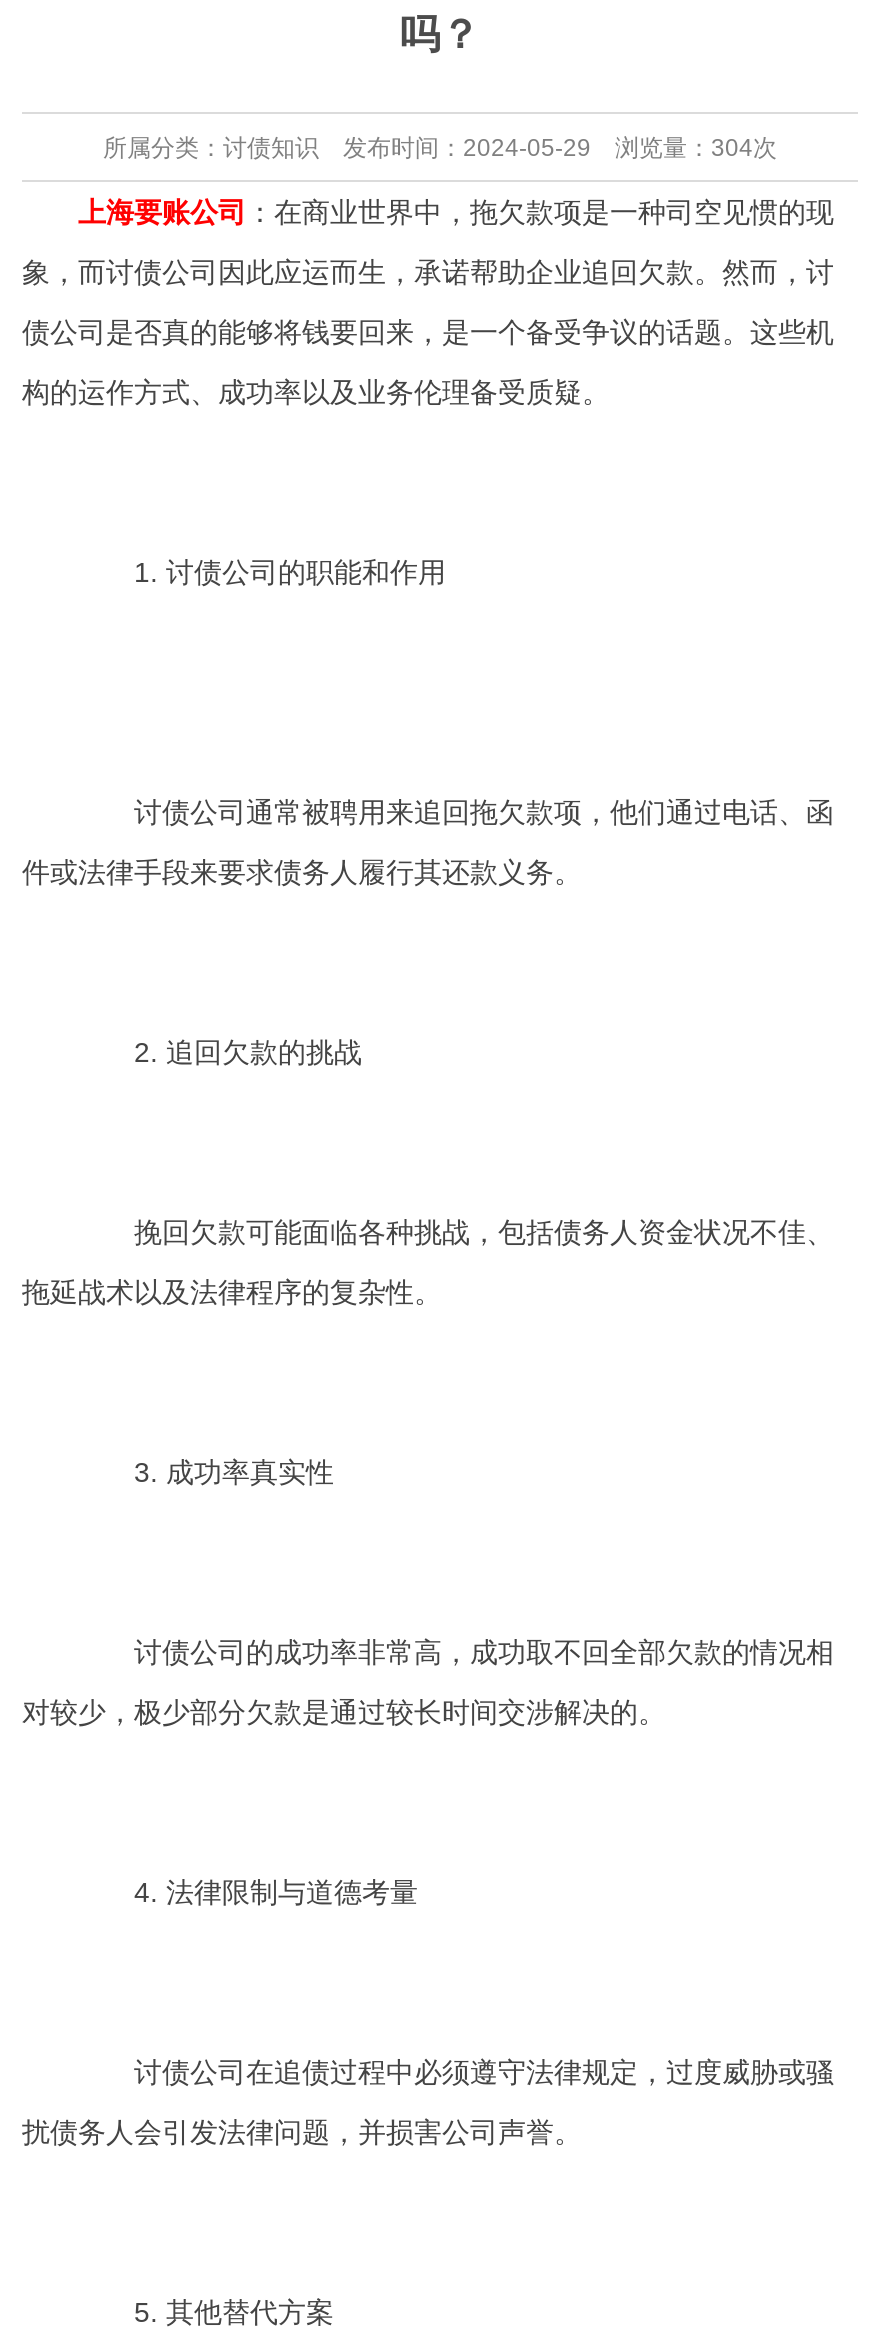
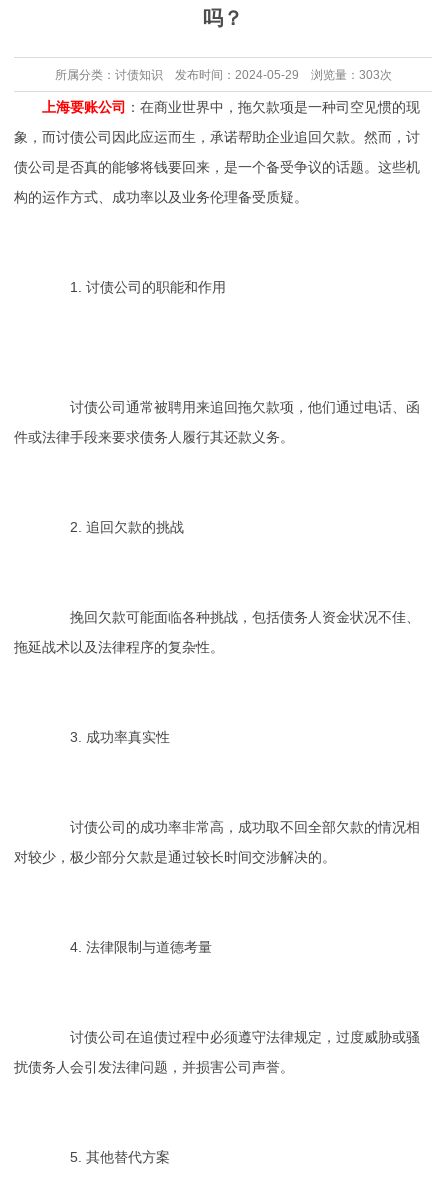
[103,134,777,162] 所属分类：讨债知识 发布时间：2024-05-29 浏览量：304次 -> [54,68,391,82] 所属分类：讨债知识 发布时间：2024-05-29 浏览量：303次

